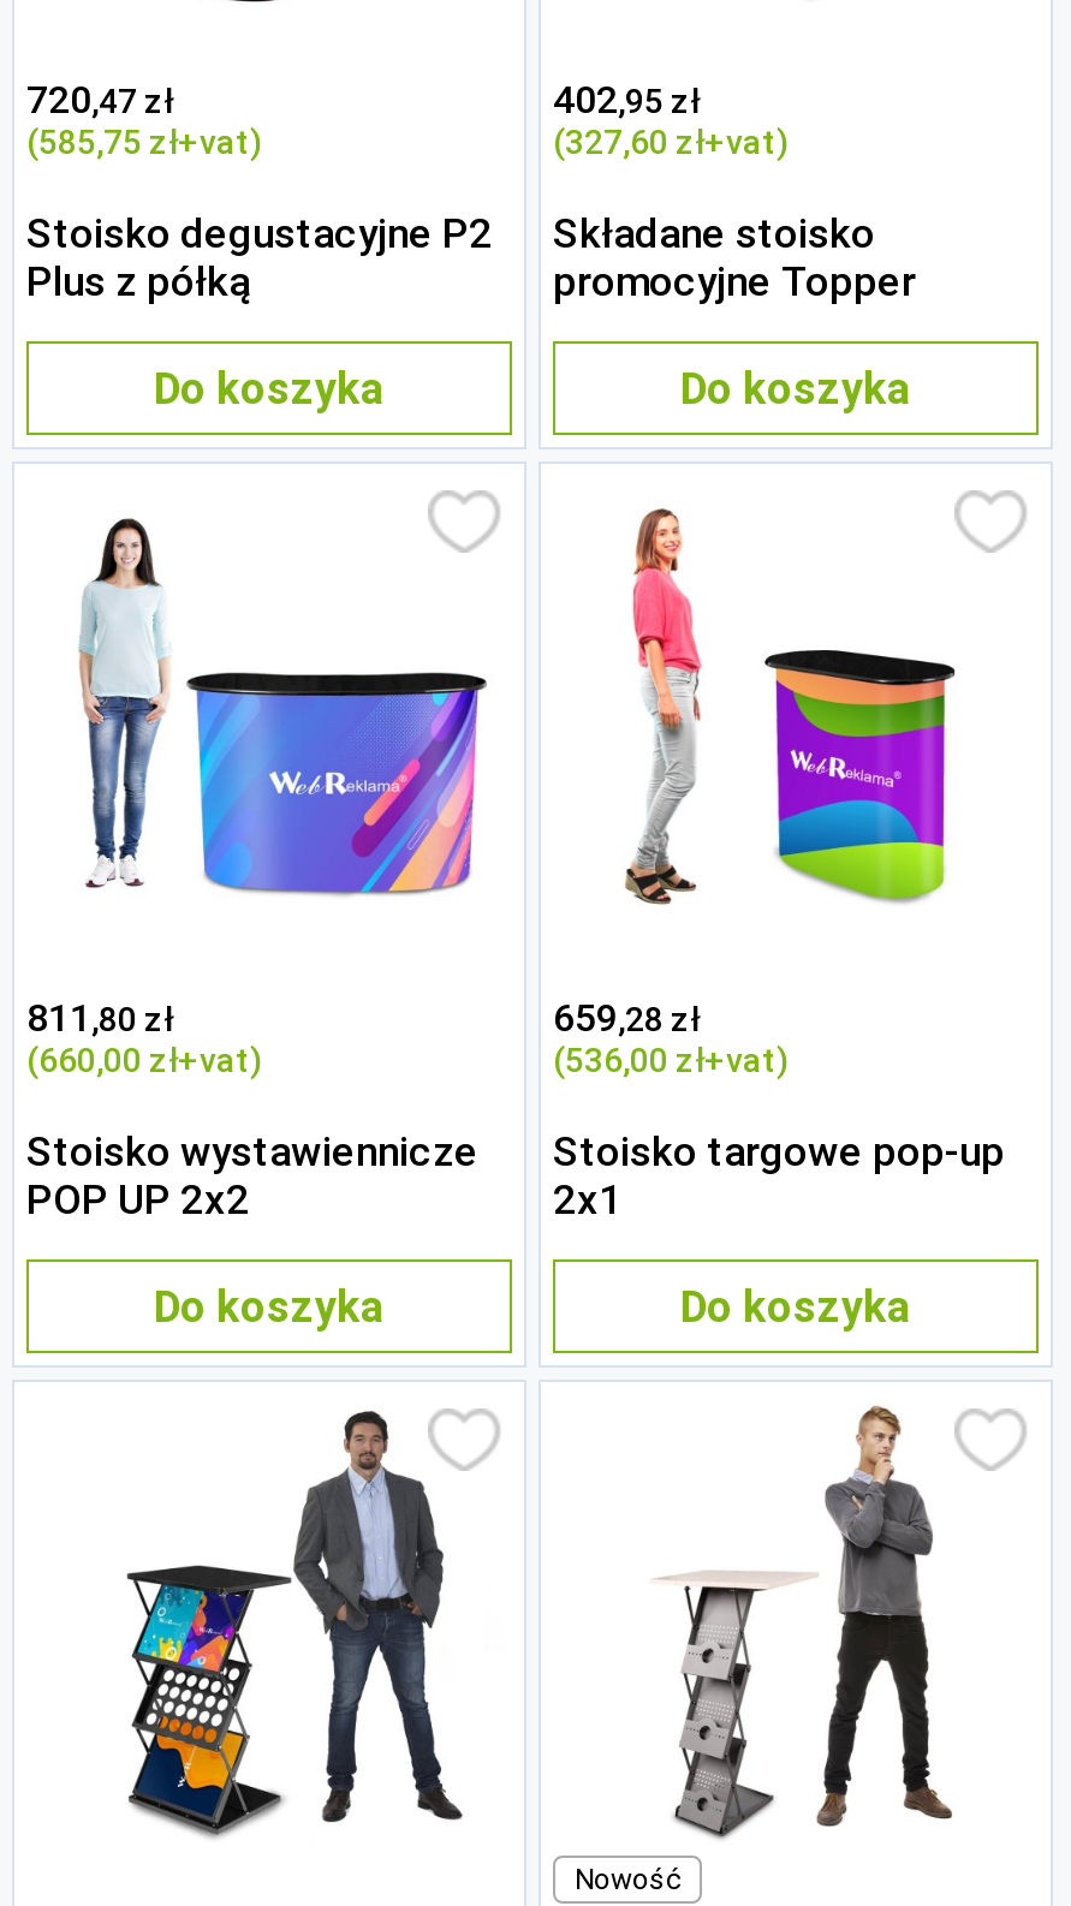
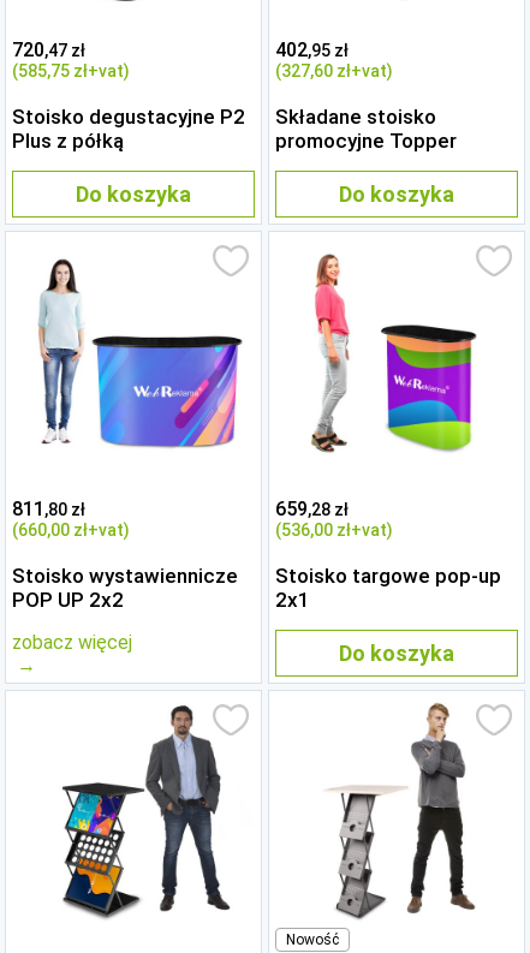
[154,1281,385,1332] Do koszyka -> [12,631,132,654] zobacz więcej

